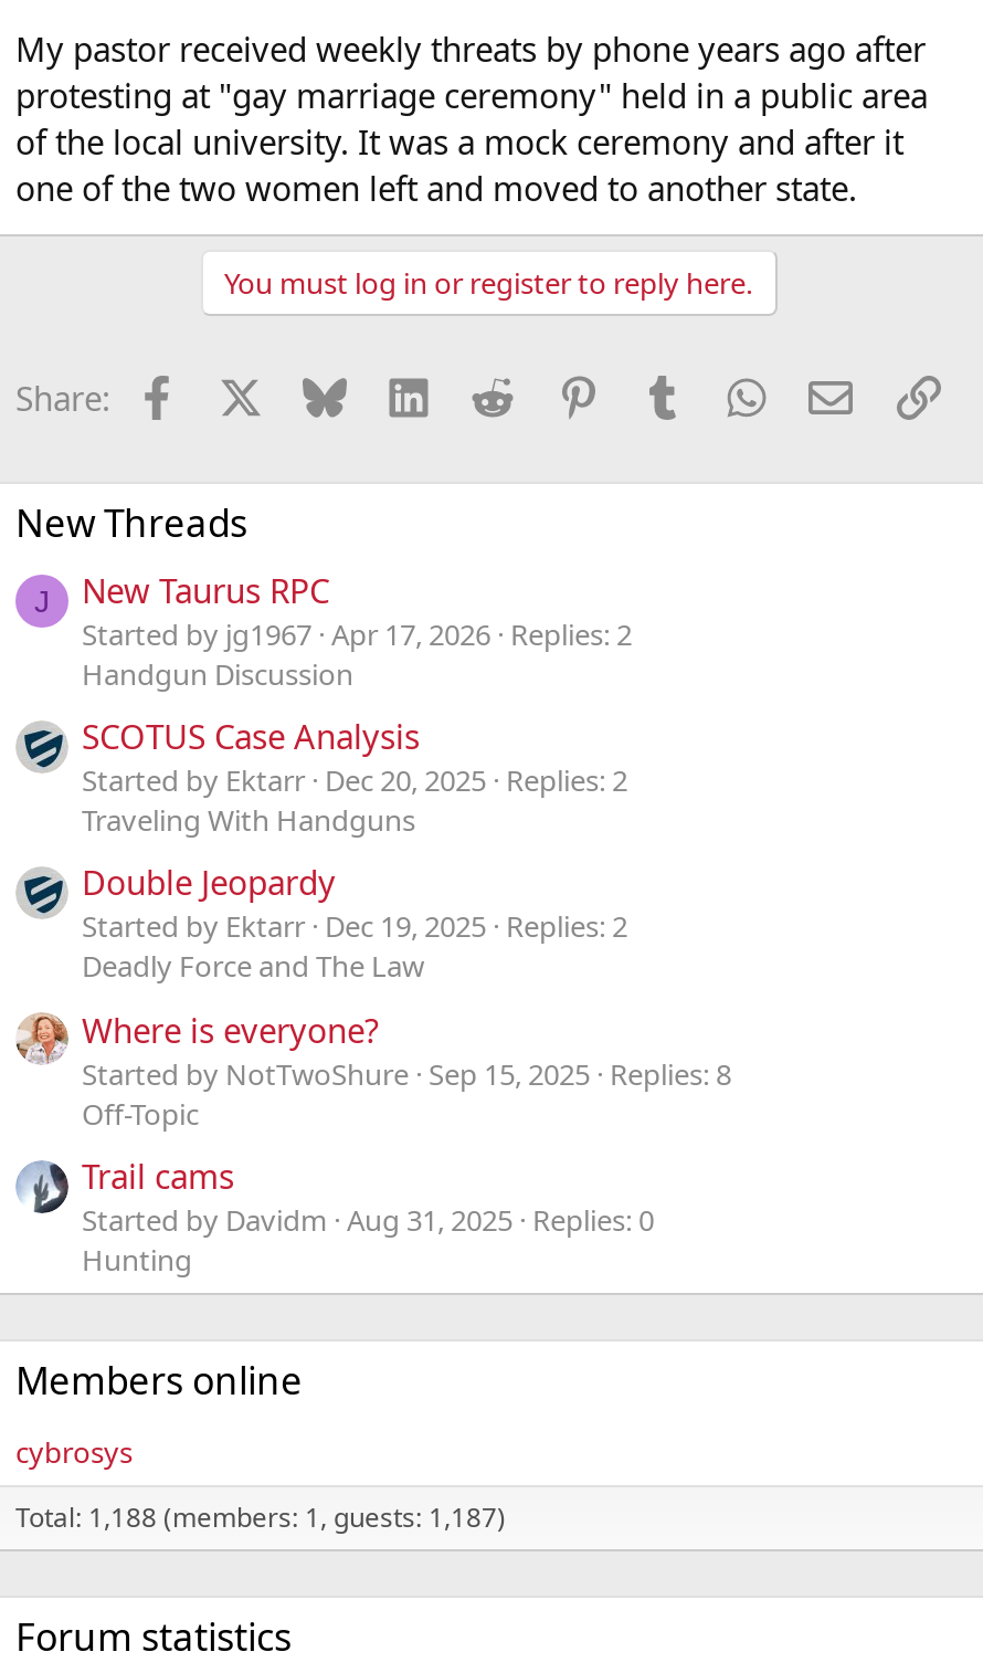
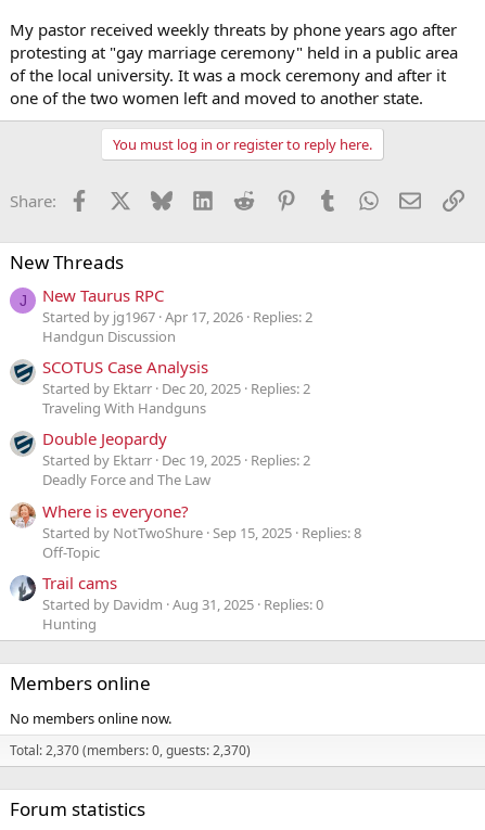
[15,1432,133,1472] cybrosys -> [10,709,171,728] No members online now.
[15,1499,506,1536] Total: 1,188 (members: 1, guests: 1,187) -> [10,741,251,760] Total: 2,370 (members: 0, guests: 2,370)

